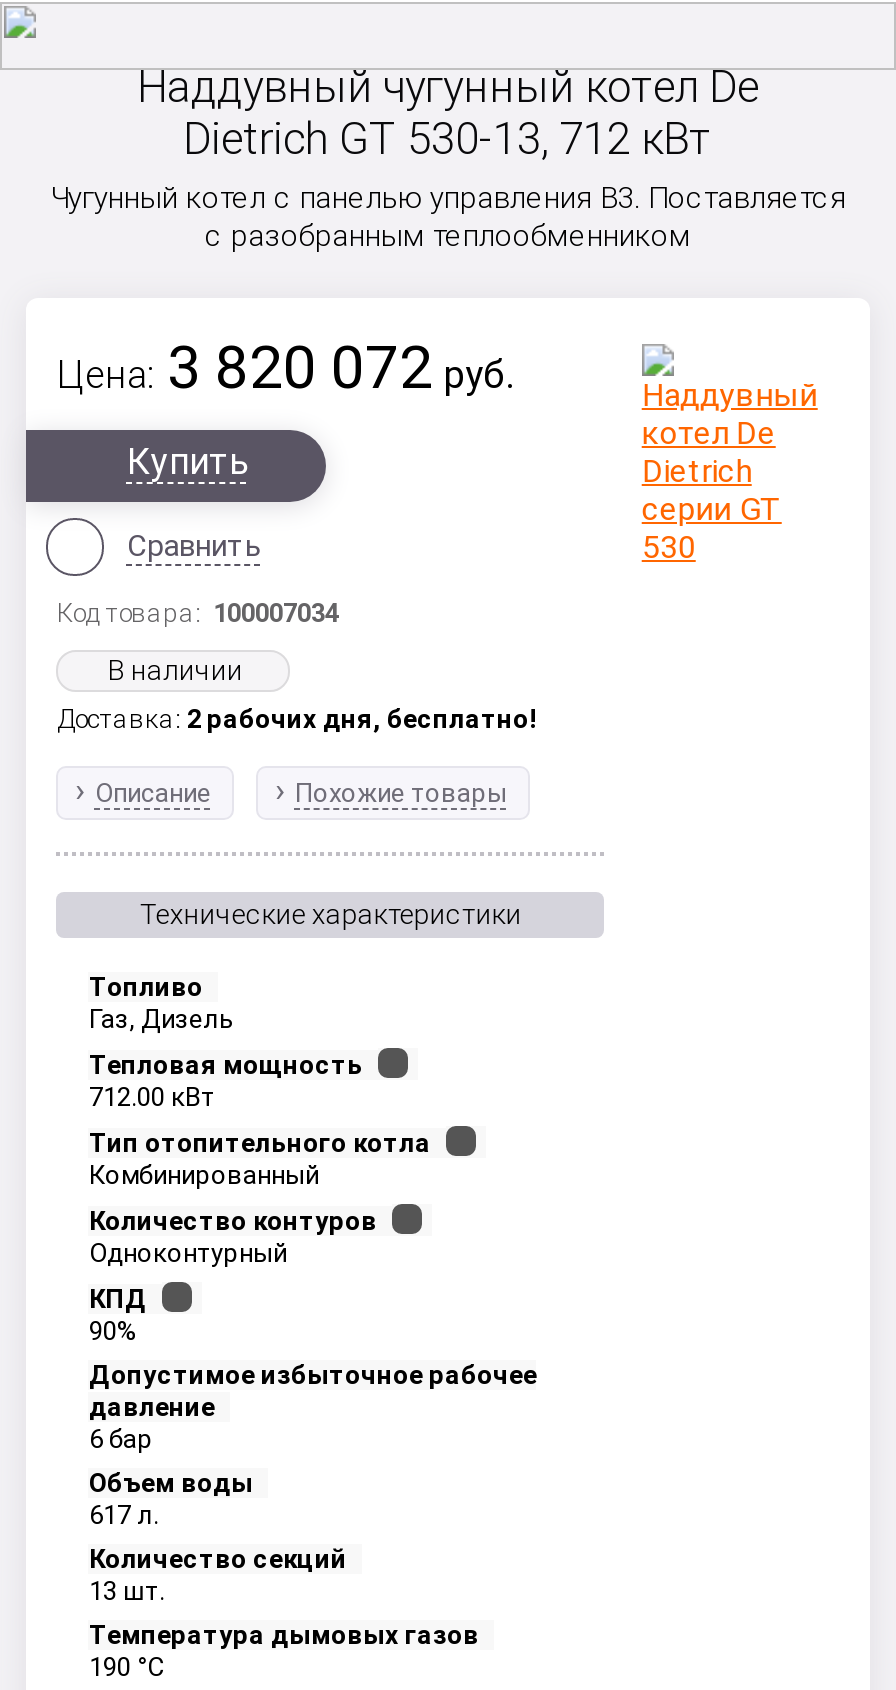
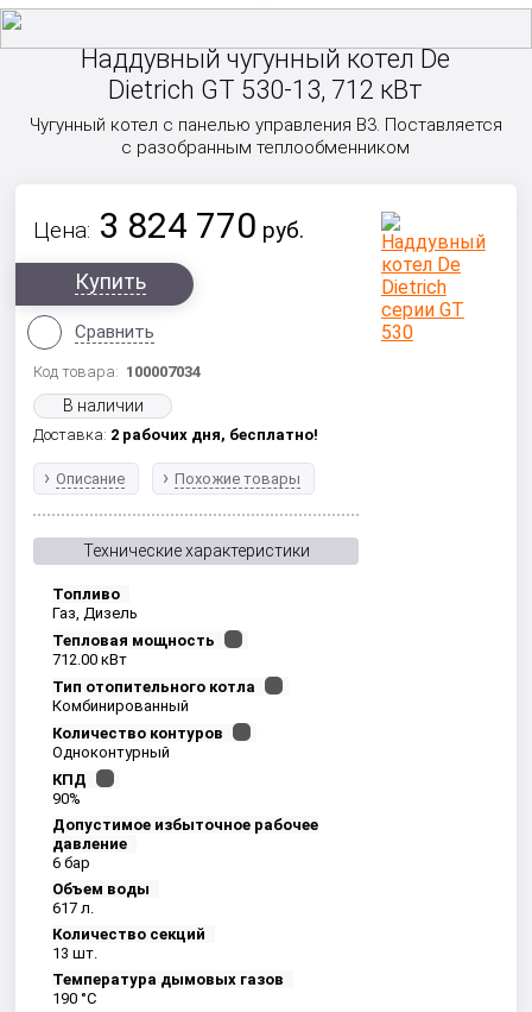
[57,332,513,402] Цена: 3 820 072 руб. -> [34,205,304,246] Цена: 3 824 770 руб.

